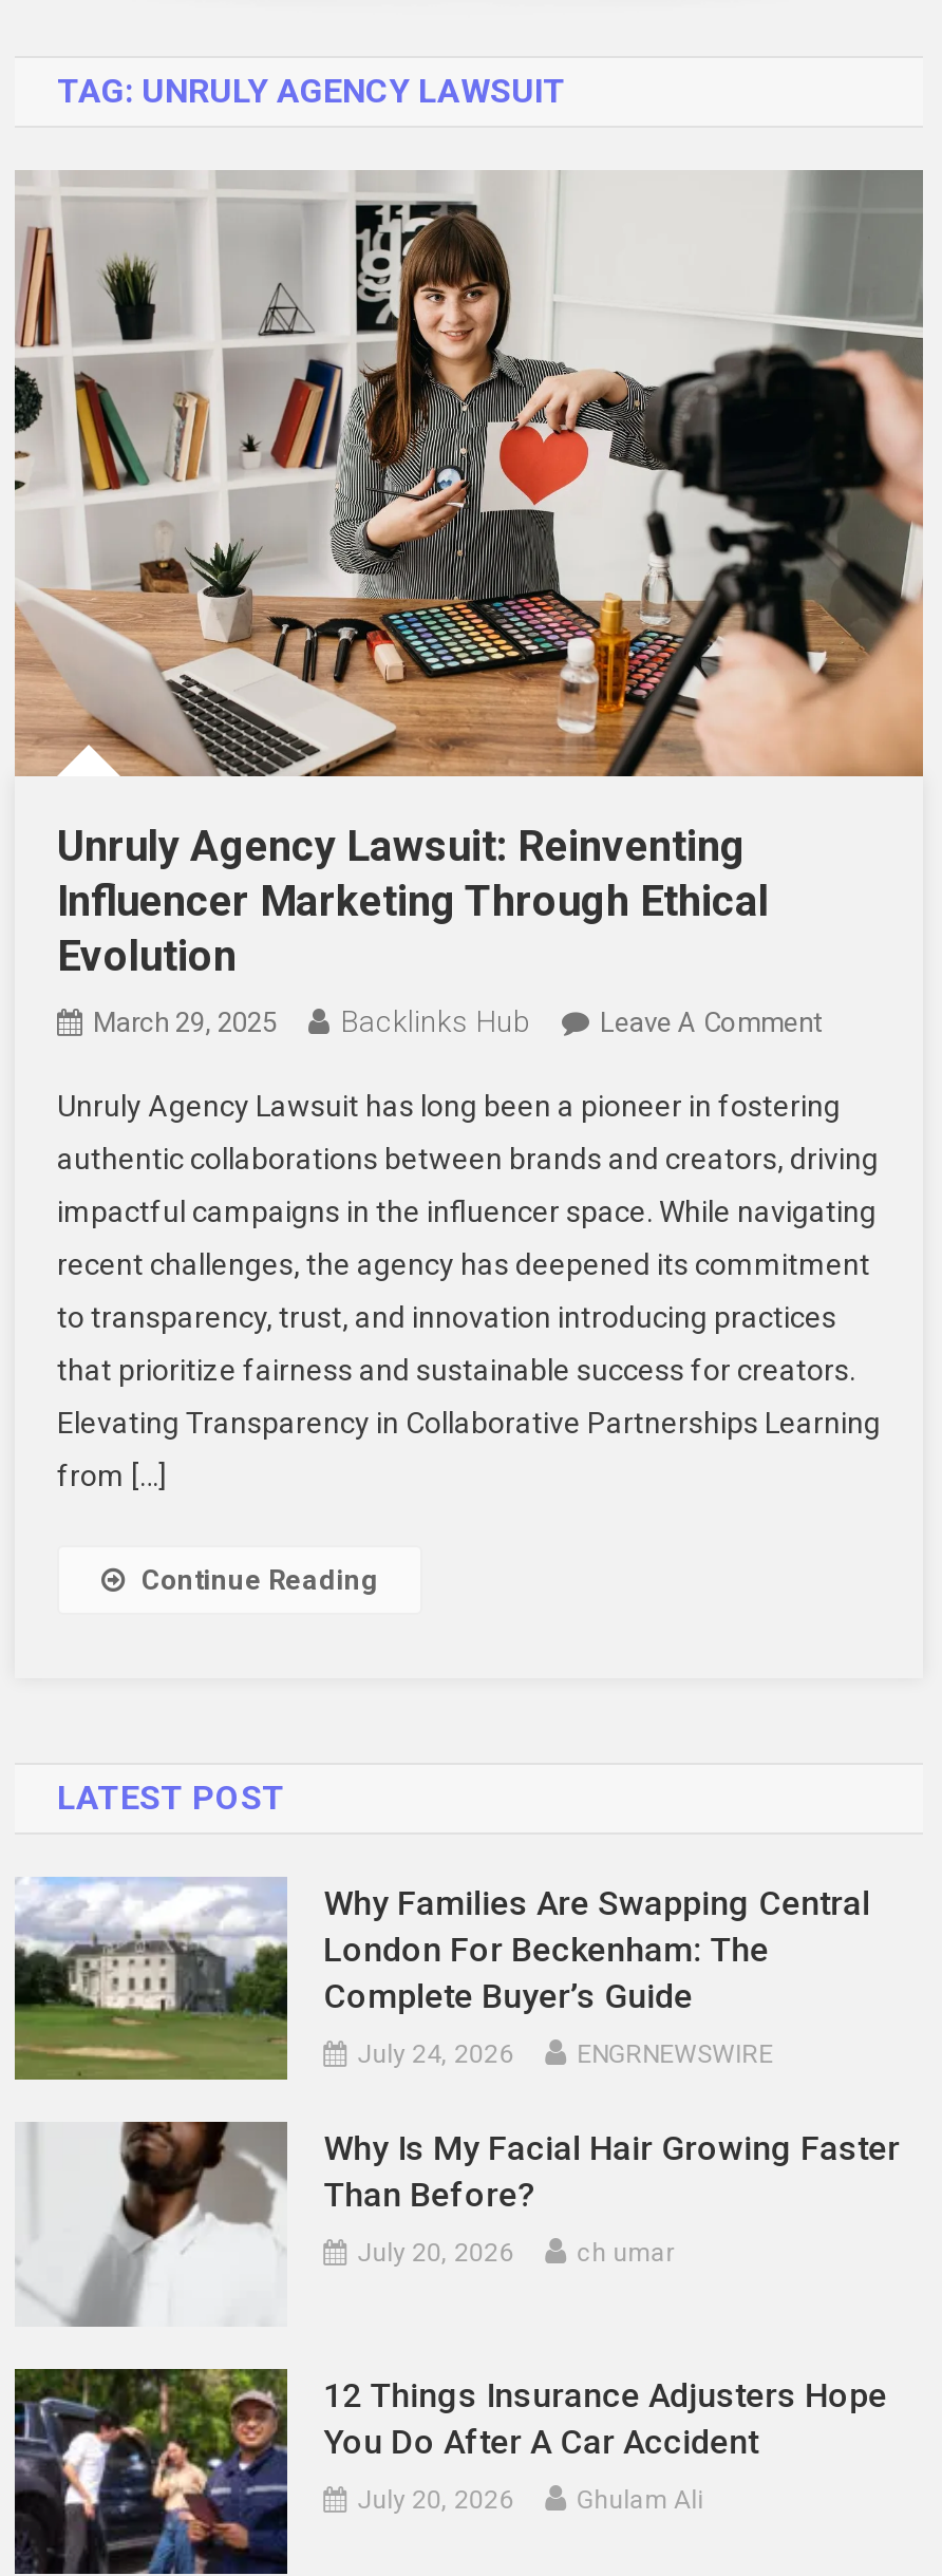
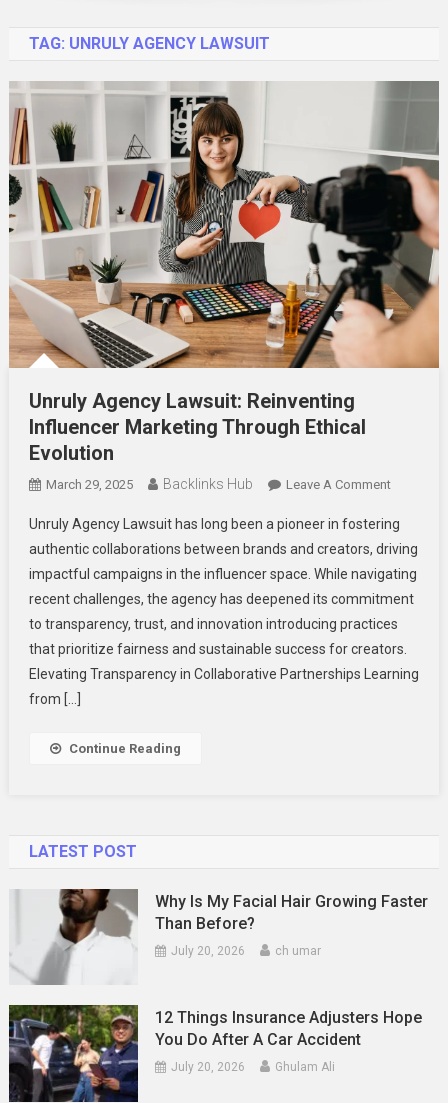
[13,1877,871,2082] [image] | Why Families Are Swapping Central | London For Beckenham: The | Complete Buyer’s Guide | July 24, 2026 | ENGRNEWSWIRE -> none

